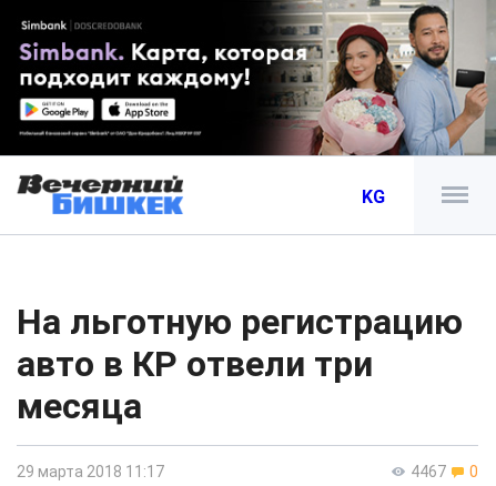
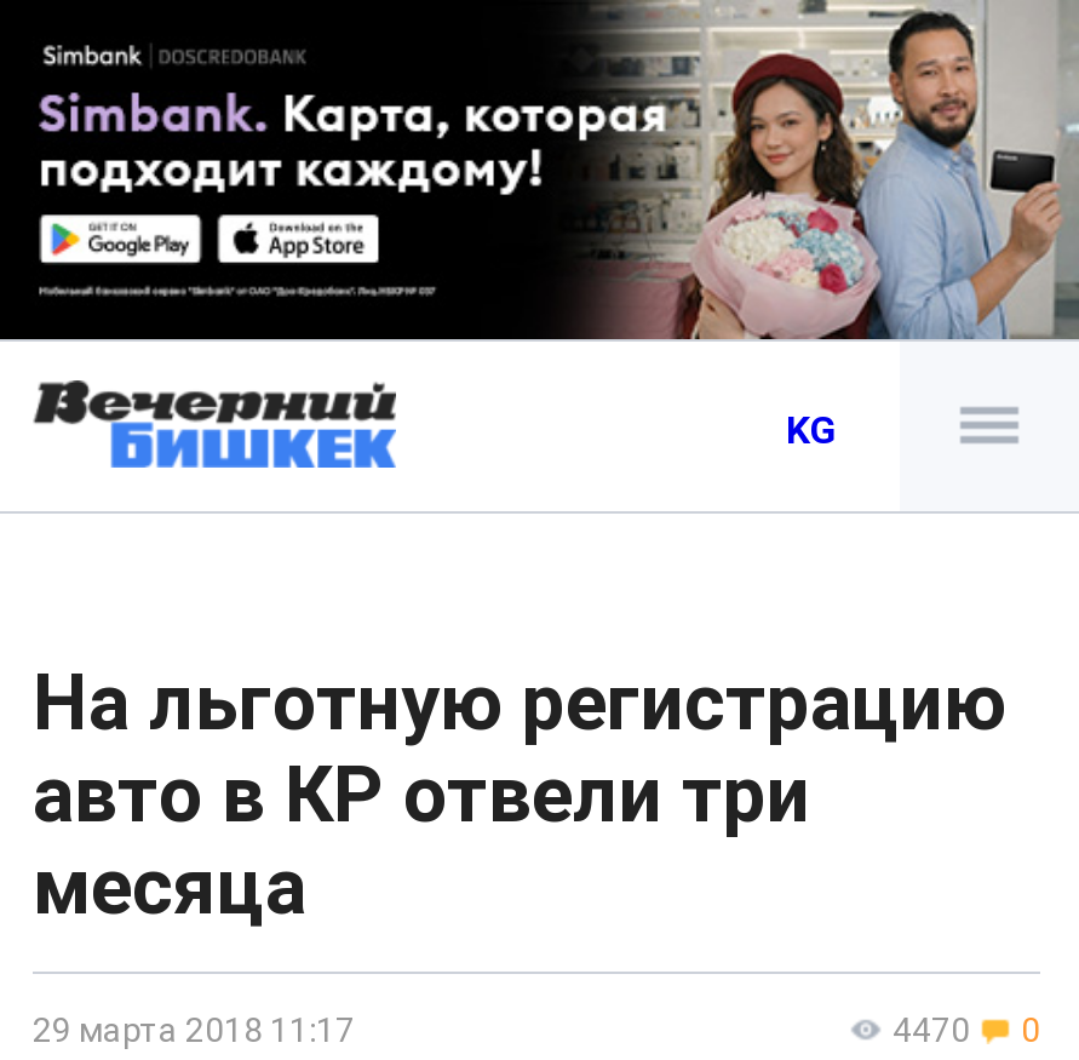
[407,463,478,480] 4467 0 -> [885,1010,1040,1049] 4470 0

